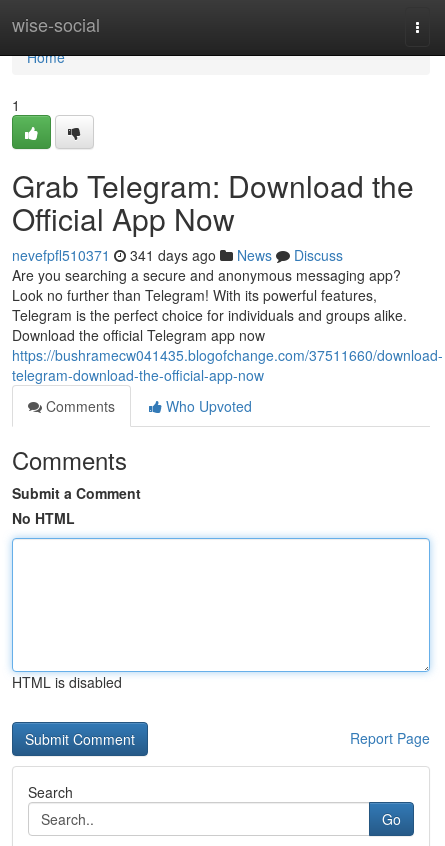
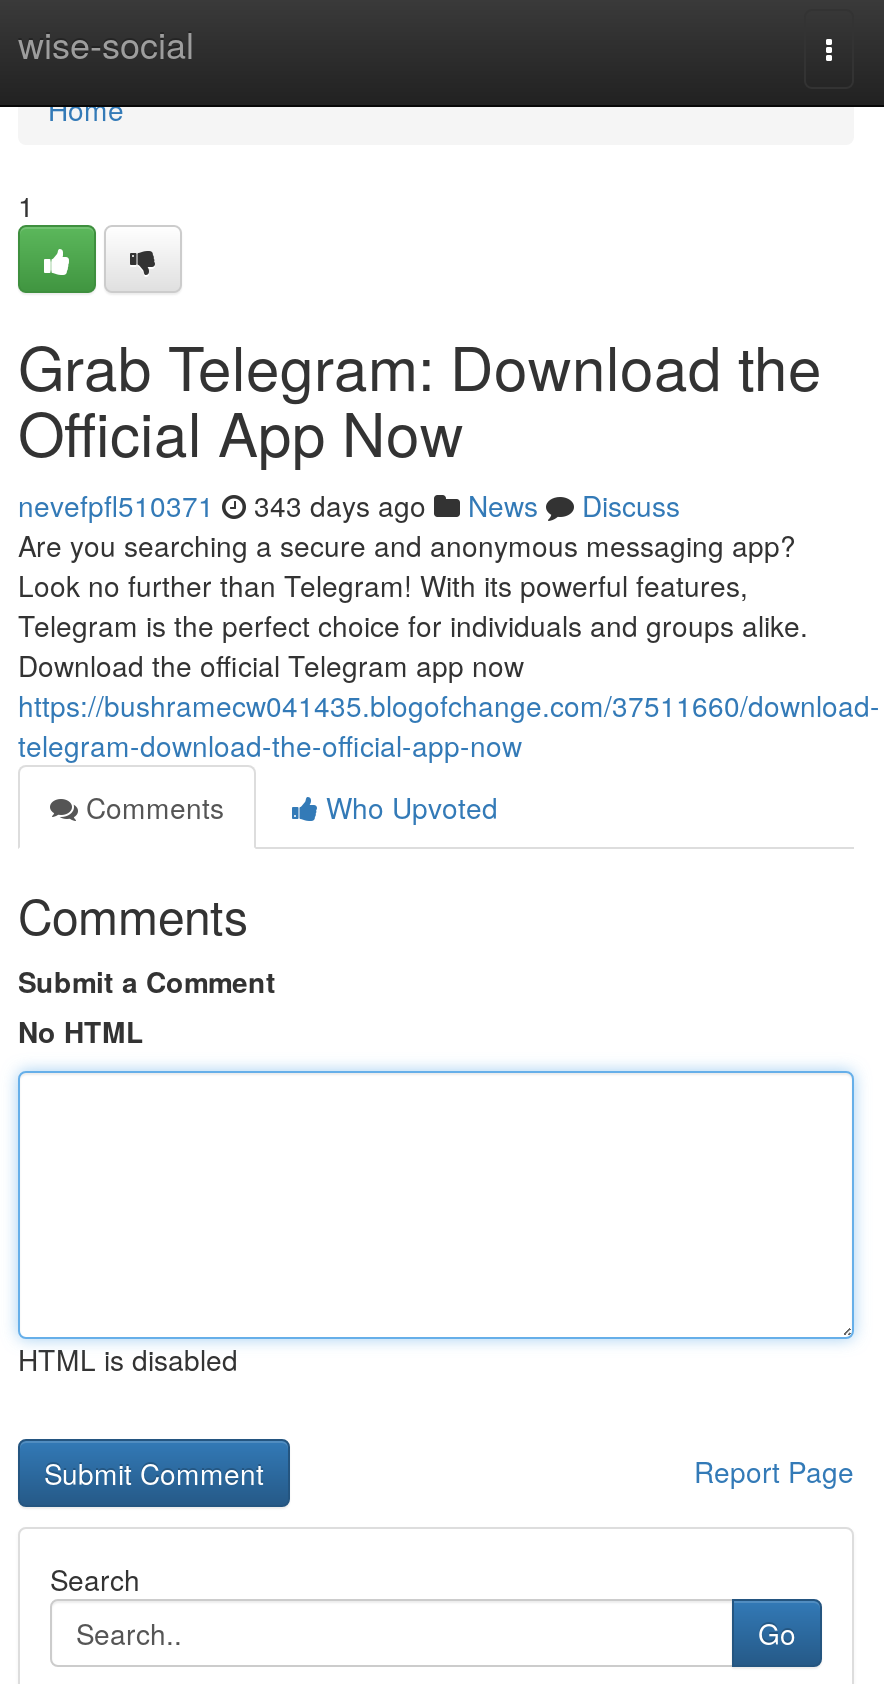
[12,245,343,265] nevefpfl510371 341 days ago News Discuss -> [18,485,680,525] nevefpfl510371 343 days ago News Discuss

